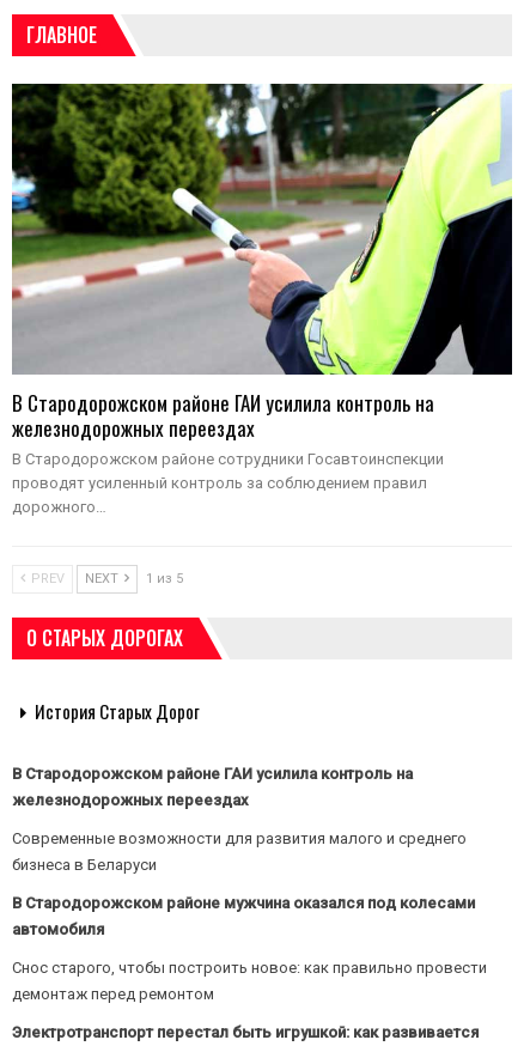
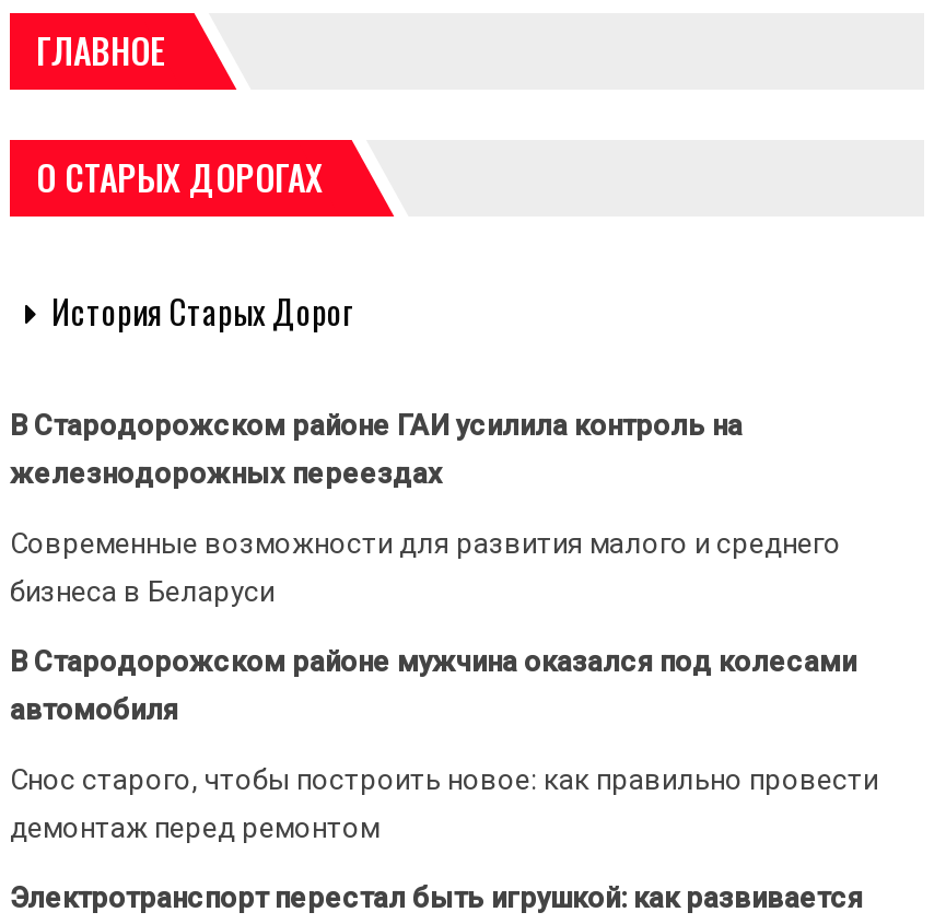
[11,83,513,515] [image] | В Стародорожском районе ГАИ усилила контроль на | железнодорожных переездах | В Стародорожском районе сотрудники Госавтоинспекции | проводят усиленный контроль за соблюдением правил | дорожного… -> none
[28,571,183,586] PREV | NEXT | 1 из 5 -> none

